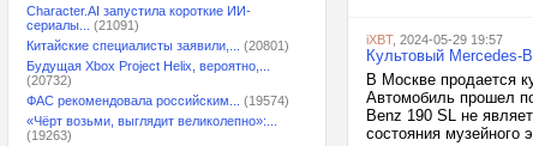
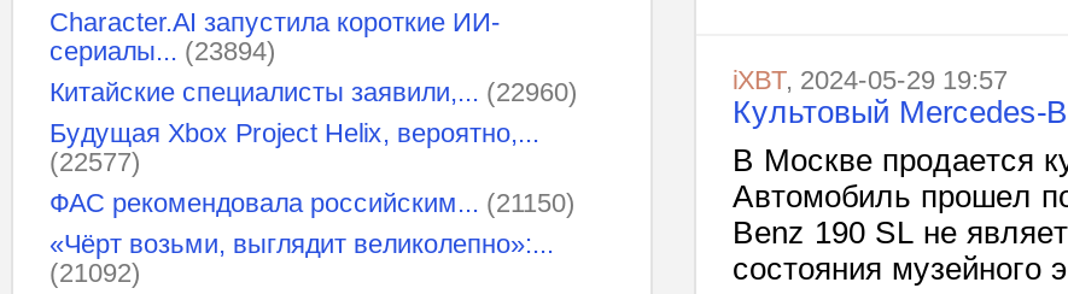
[26,18,139,32] сериалы... (21091) -> [49,36,276,65] сериалы... (23894)
[26,38,289,53] Китайские специалисты заявили,... (20801) -> [49,77,578,106] Китайские специалисты заявили,... (22960)
[26,73,72,87] (20732) -> [49,147,141,176] (22577)
[26,93,289,108] ФАС рекомендовала российским... (19574) -> [49,188,576,217] ФАС рекомендовала российским... (21150)
[26,128,72,142] (19263) -> [49,258,141,287] (21092)

